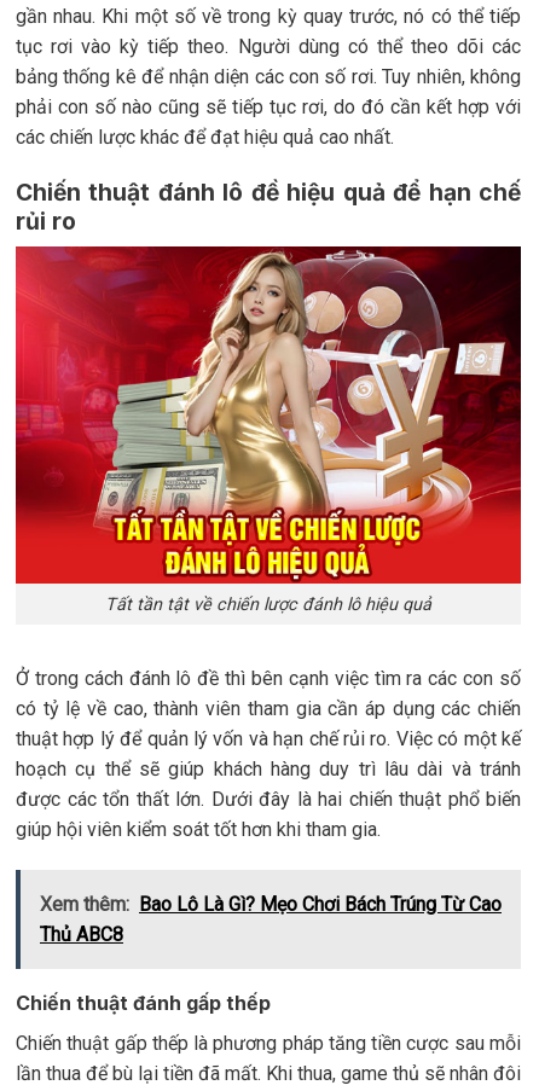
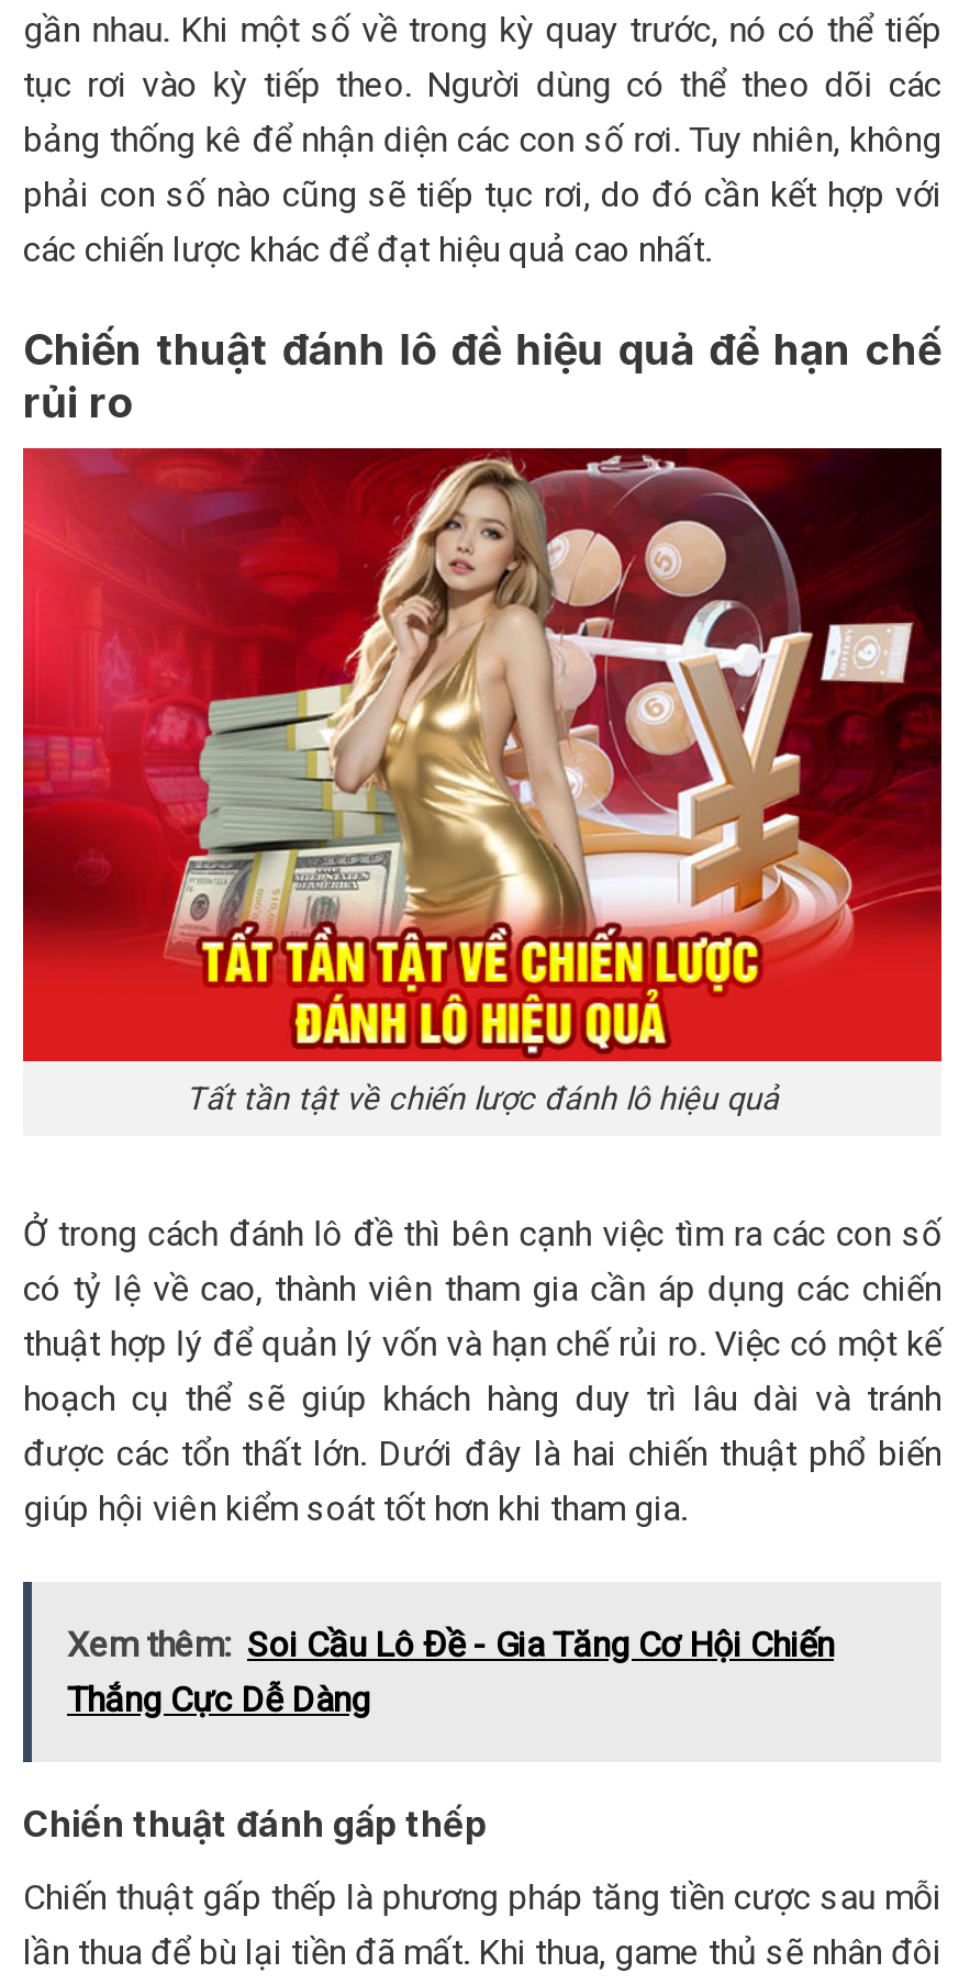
[40,893,502,946] Xem thêm: Bao Lô Là Gì? Mẹo Chơi Bách Trúng Từ Cao | Thủ ABC8 -> [67,1624,834,1721] Xem thêm: Soi Cầu Lô Đề - Gia Tăng Cơ Hội Chiến | Thắng Cực Dễ Dàng

